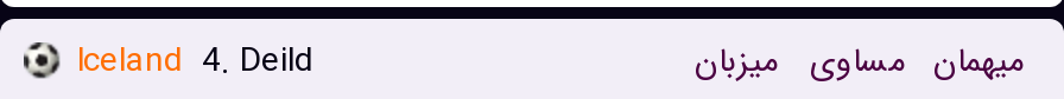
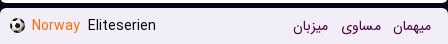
[76,35,313,87] Iceland 4. Deild -> [32,15,156,37] Norway Eliteserien

